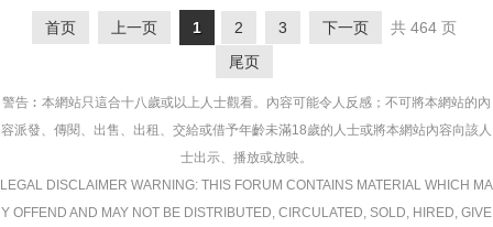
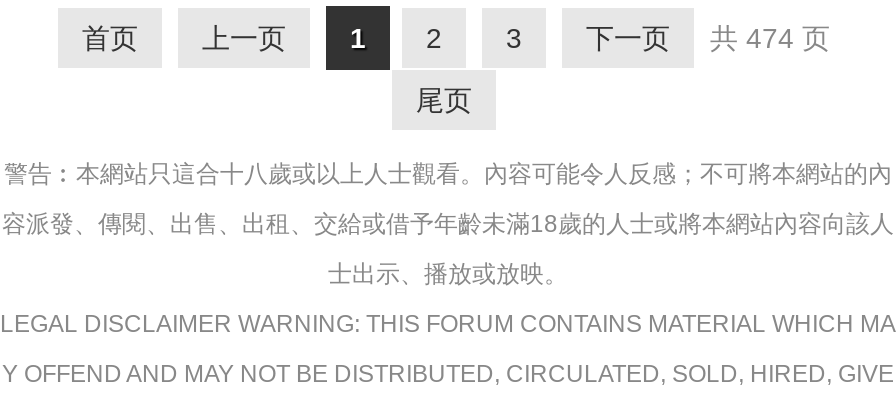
[45,19,461,36] 首页 上一页 1 2 3 下一页 共 464 页 -> [82,22,838,54] 首页 上一页 1 2 3 下一页 共 474 页

